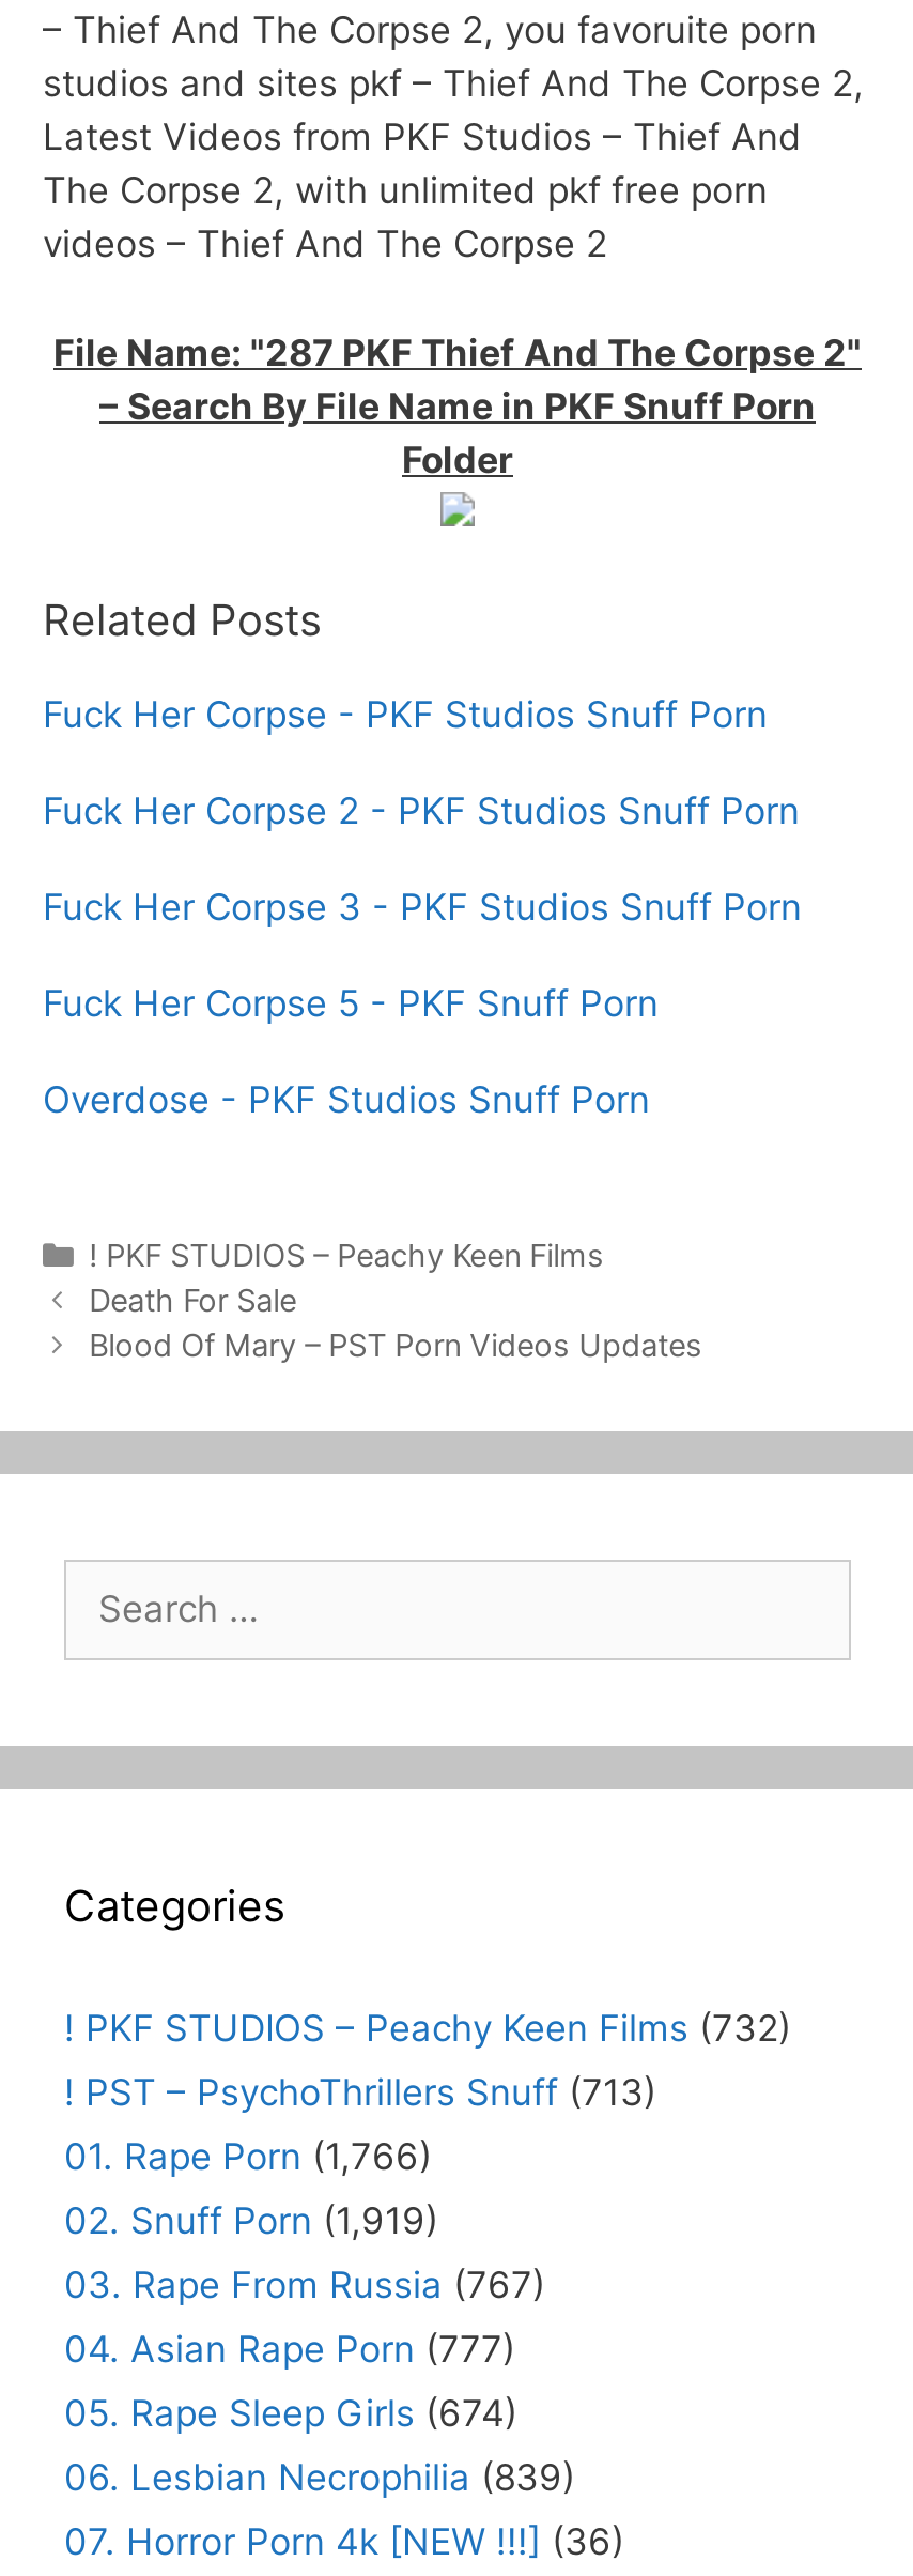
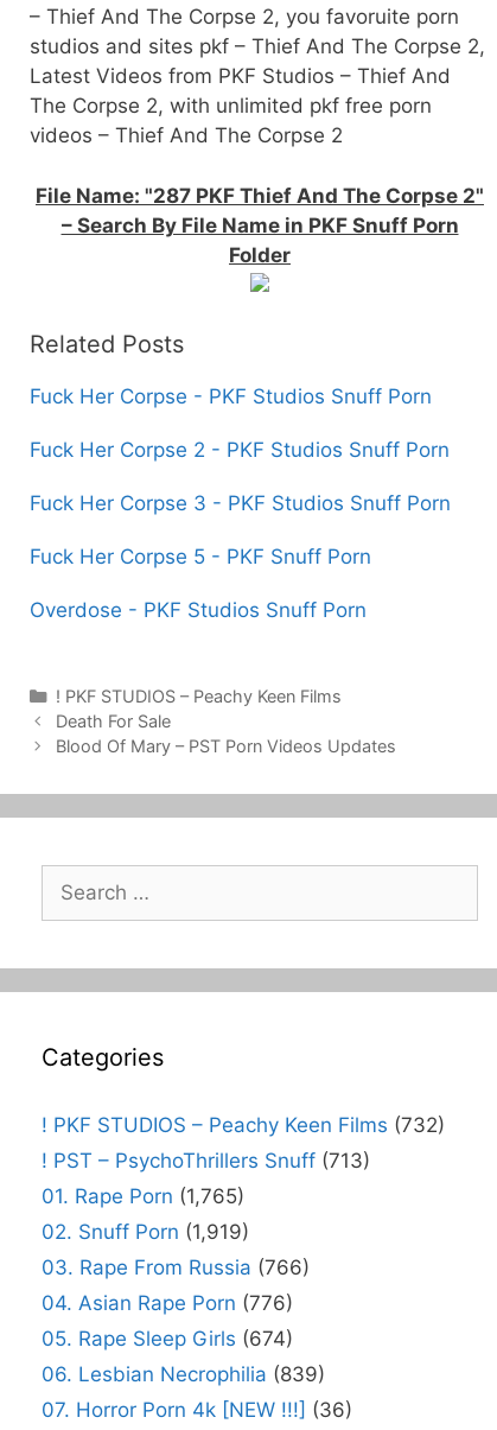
[64,2135,432,2178] 01. Rape Porn (1,766) -> [42,1184,244,1208] 01. Rape Porn (1,765)
[64,2263,545,2306] 03. Rape From Russia (767) -> [42,1255,310,1279] 03. Rape From Russia (766)
[64,2328,515,2370] 04. Asian Rape Porn (777) -> [42,1291,293,1315] 04. Asian Rape Porn (776)

